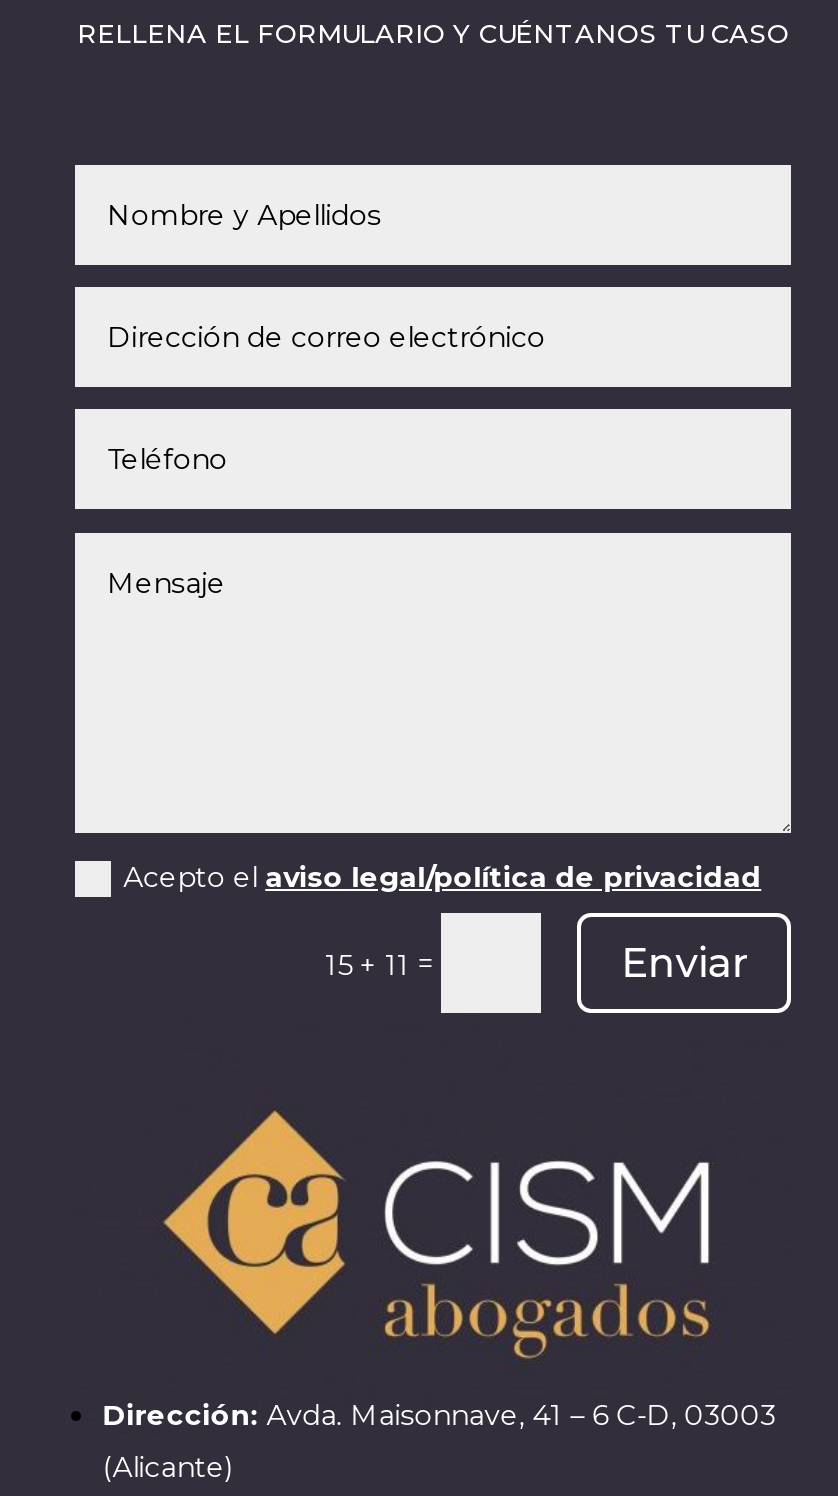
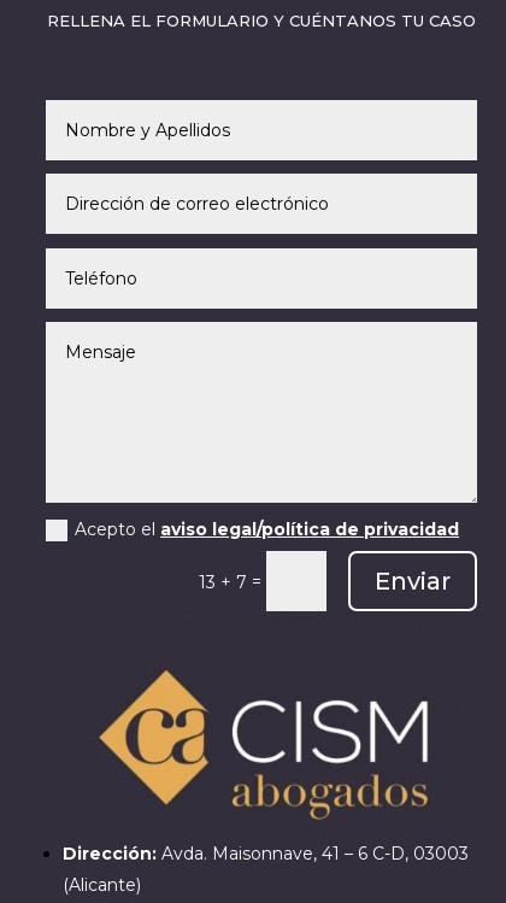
[325,946,441,983] 15 + 11 = -> [199,571,266,593] 13 + 7 =

